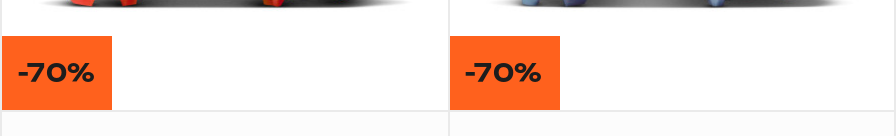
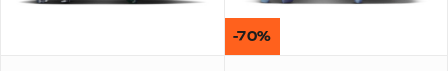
[18,54,96,88] -70% -> none

